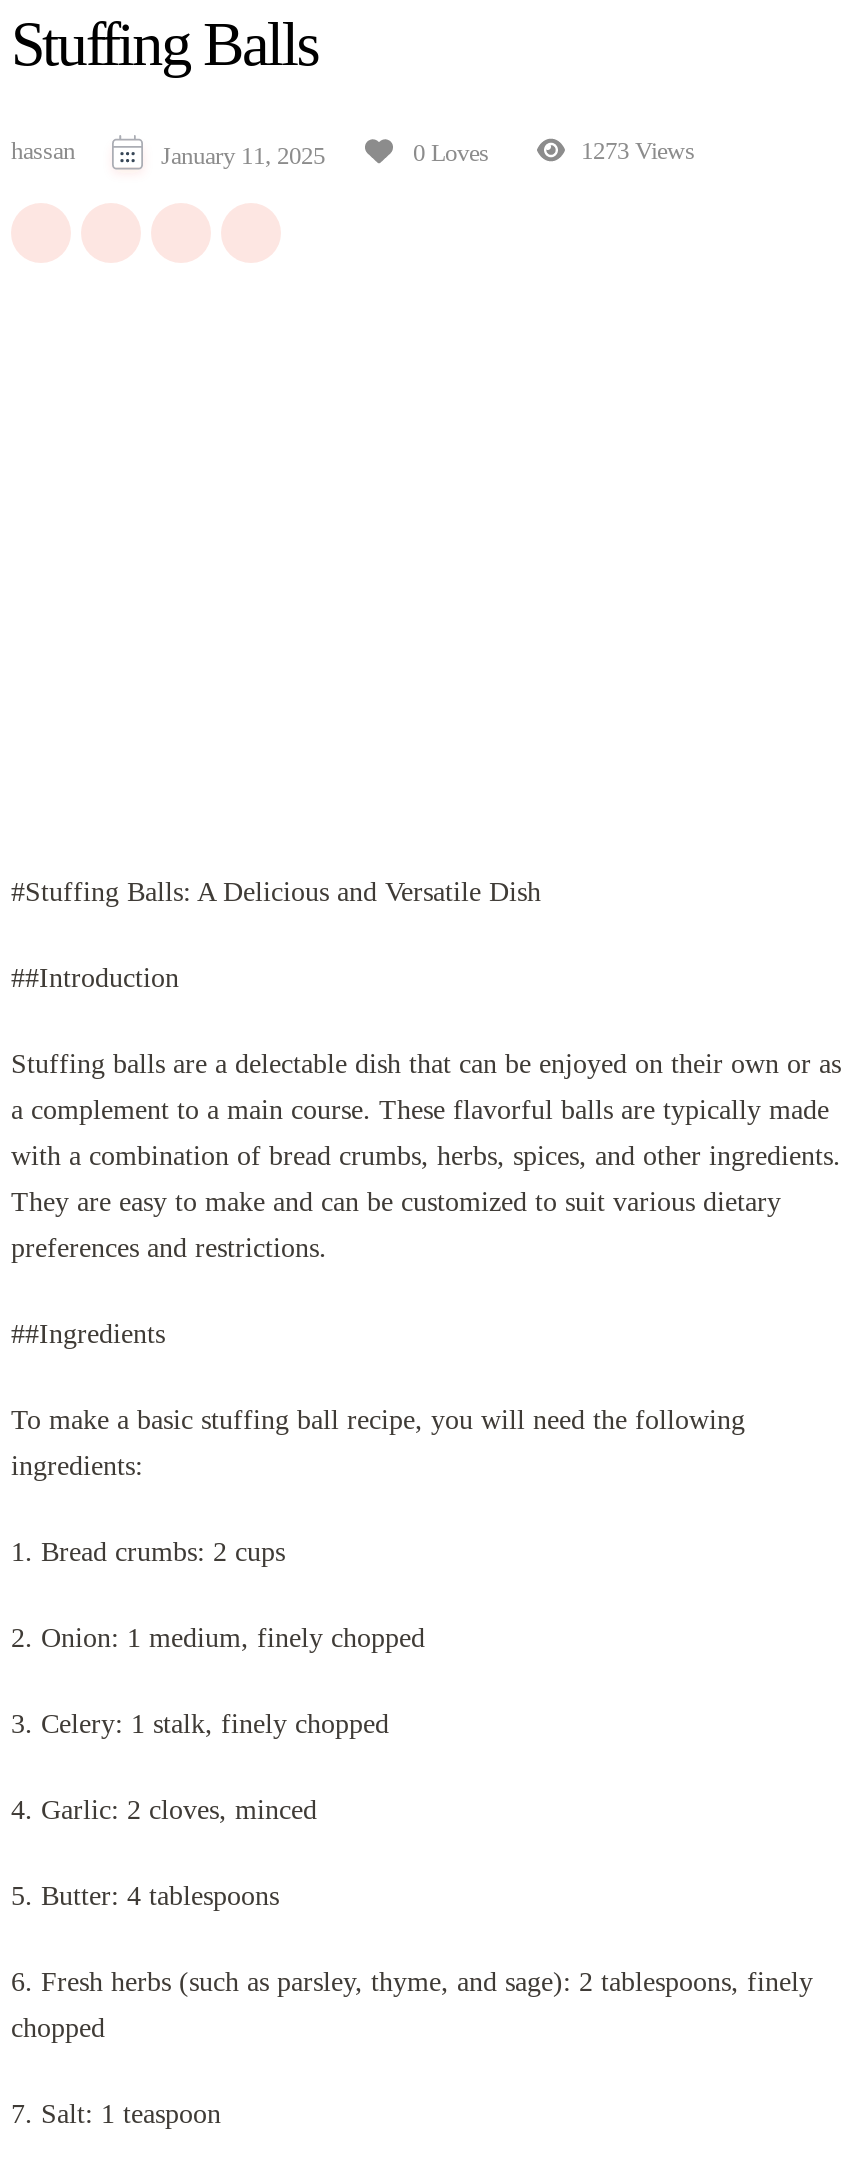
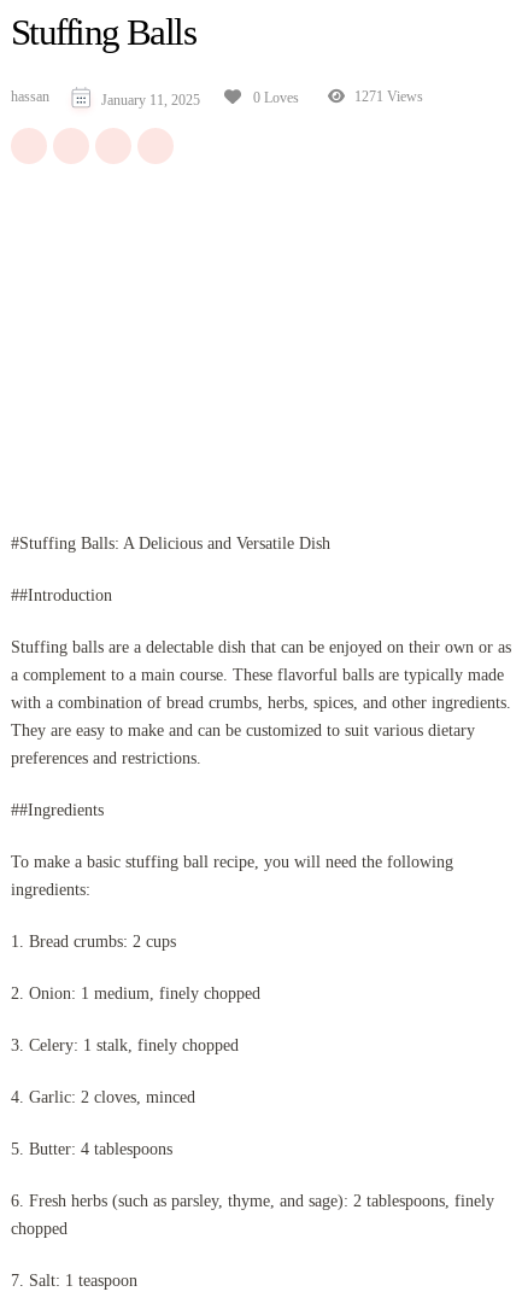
[575,137,695,165] 1273 Views -> [351,88,423,105] 1271 Views

